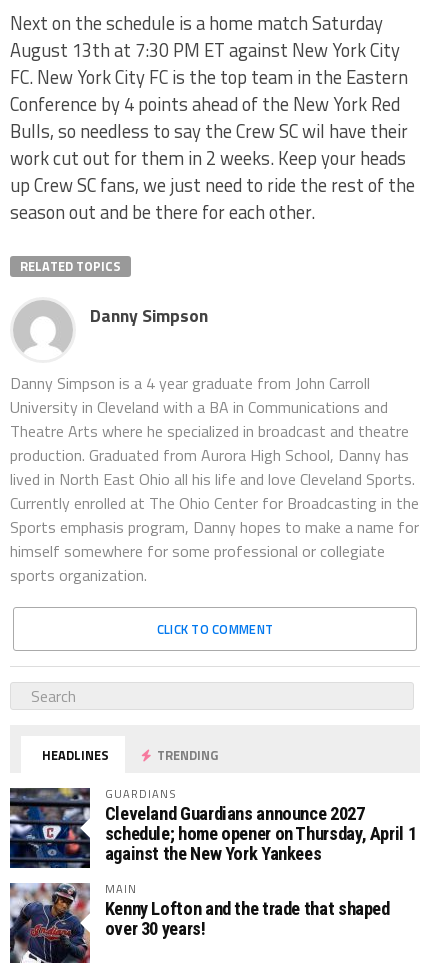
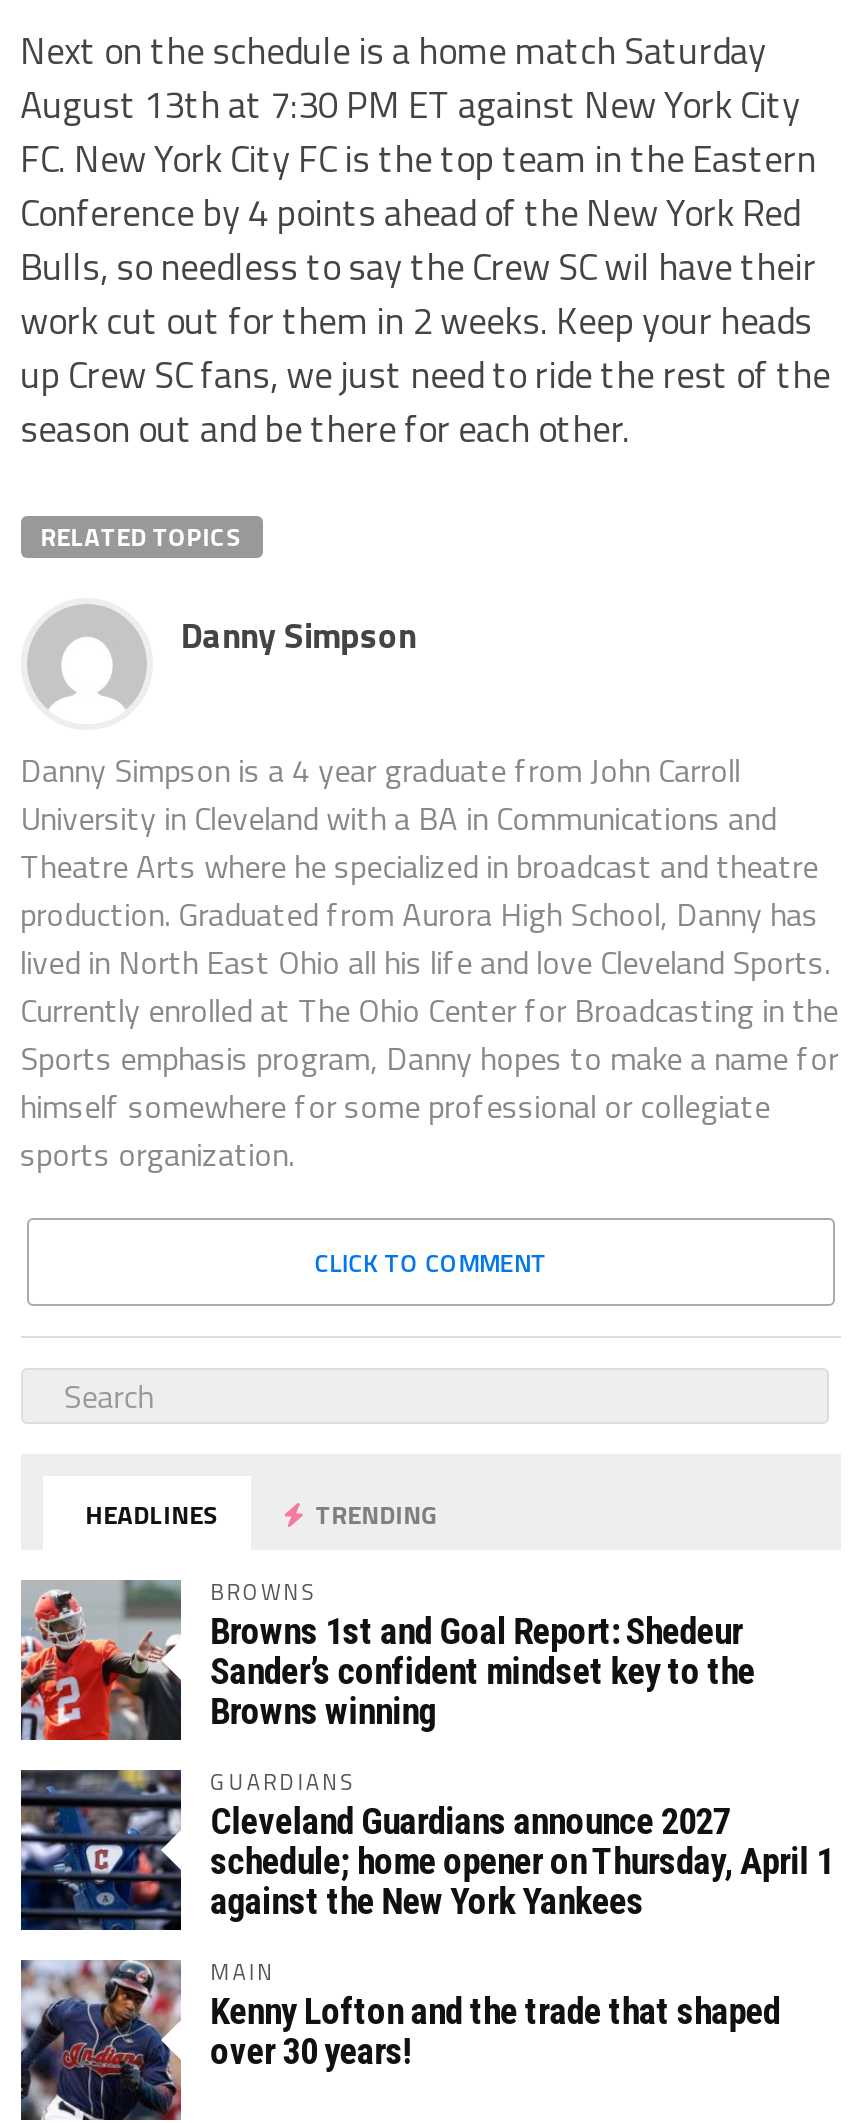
none -> [19,1574,755,1742] [image] | BROWNS | Browns 1st and Goal Report: Shedeur | Sander’s confident mindset key to the | Browns winning

